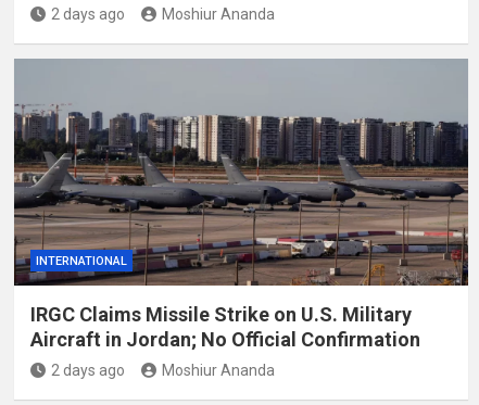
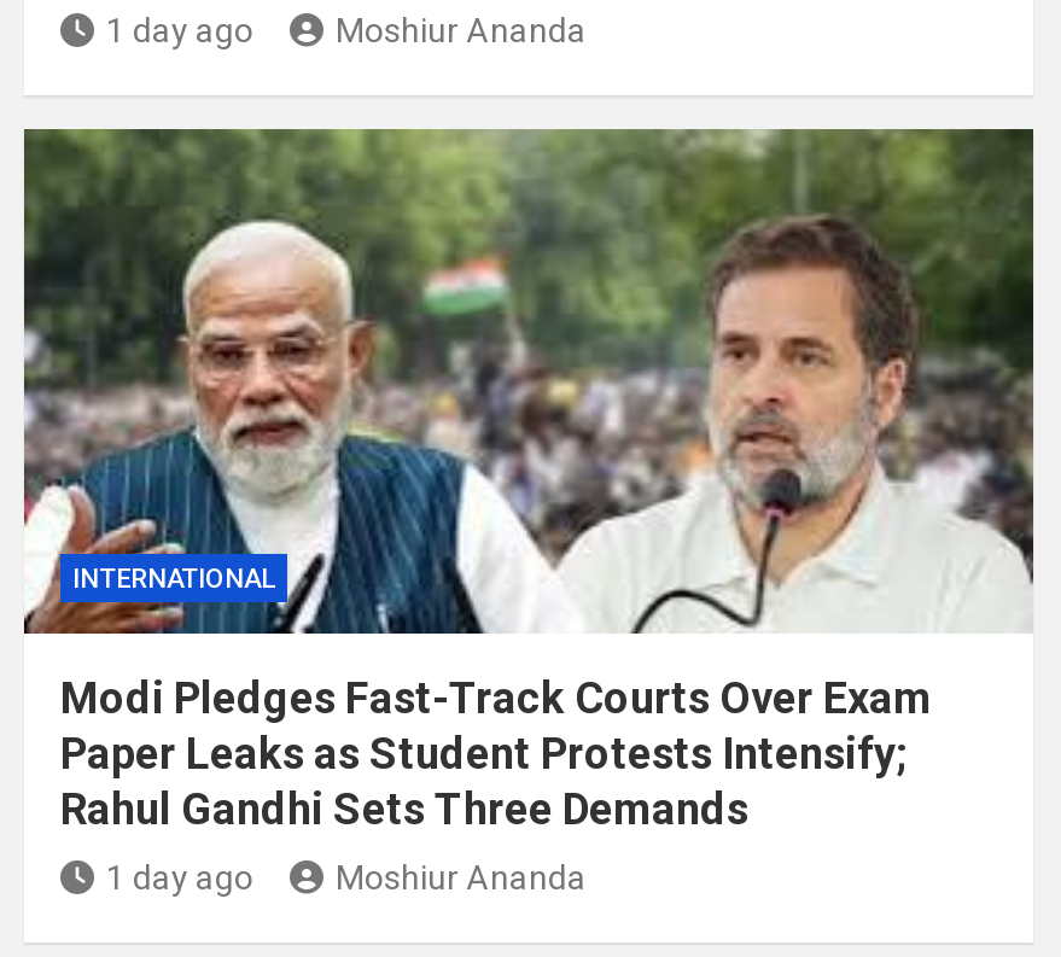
[51,5,125,23] 2 days ago -> [106,11,253,49] 1 day ago
[13,59,469,351] [image] | IRGC Claims Missile Strike on U.S. Military | Aircraft in Jordan; No Official Confirmation -> [24,129,1033,834] [image] | Modi Pledges Fast-Track Courts Over Exam | Paper Leaks as Student Protests Intensify; | Rahul Gandhi Sets Three Demands
[51,362,125,379] 2 days ago -> [106,858,253,897] 1 day ago

